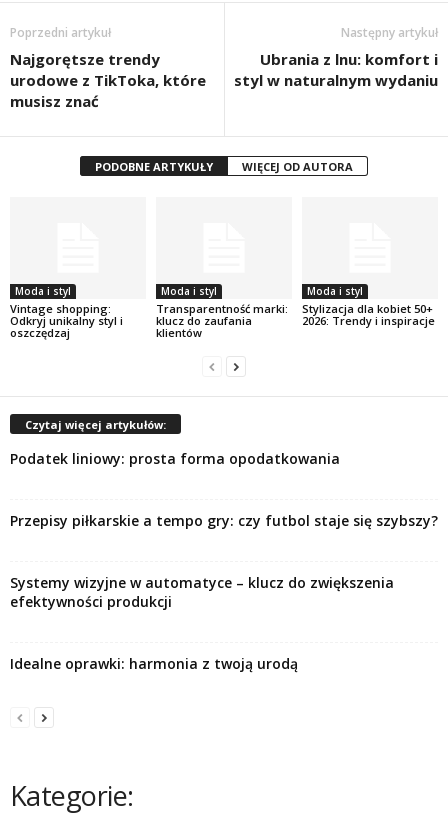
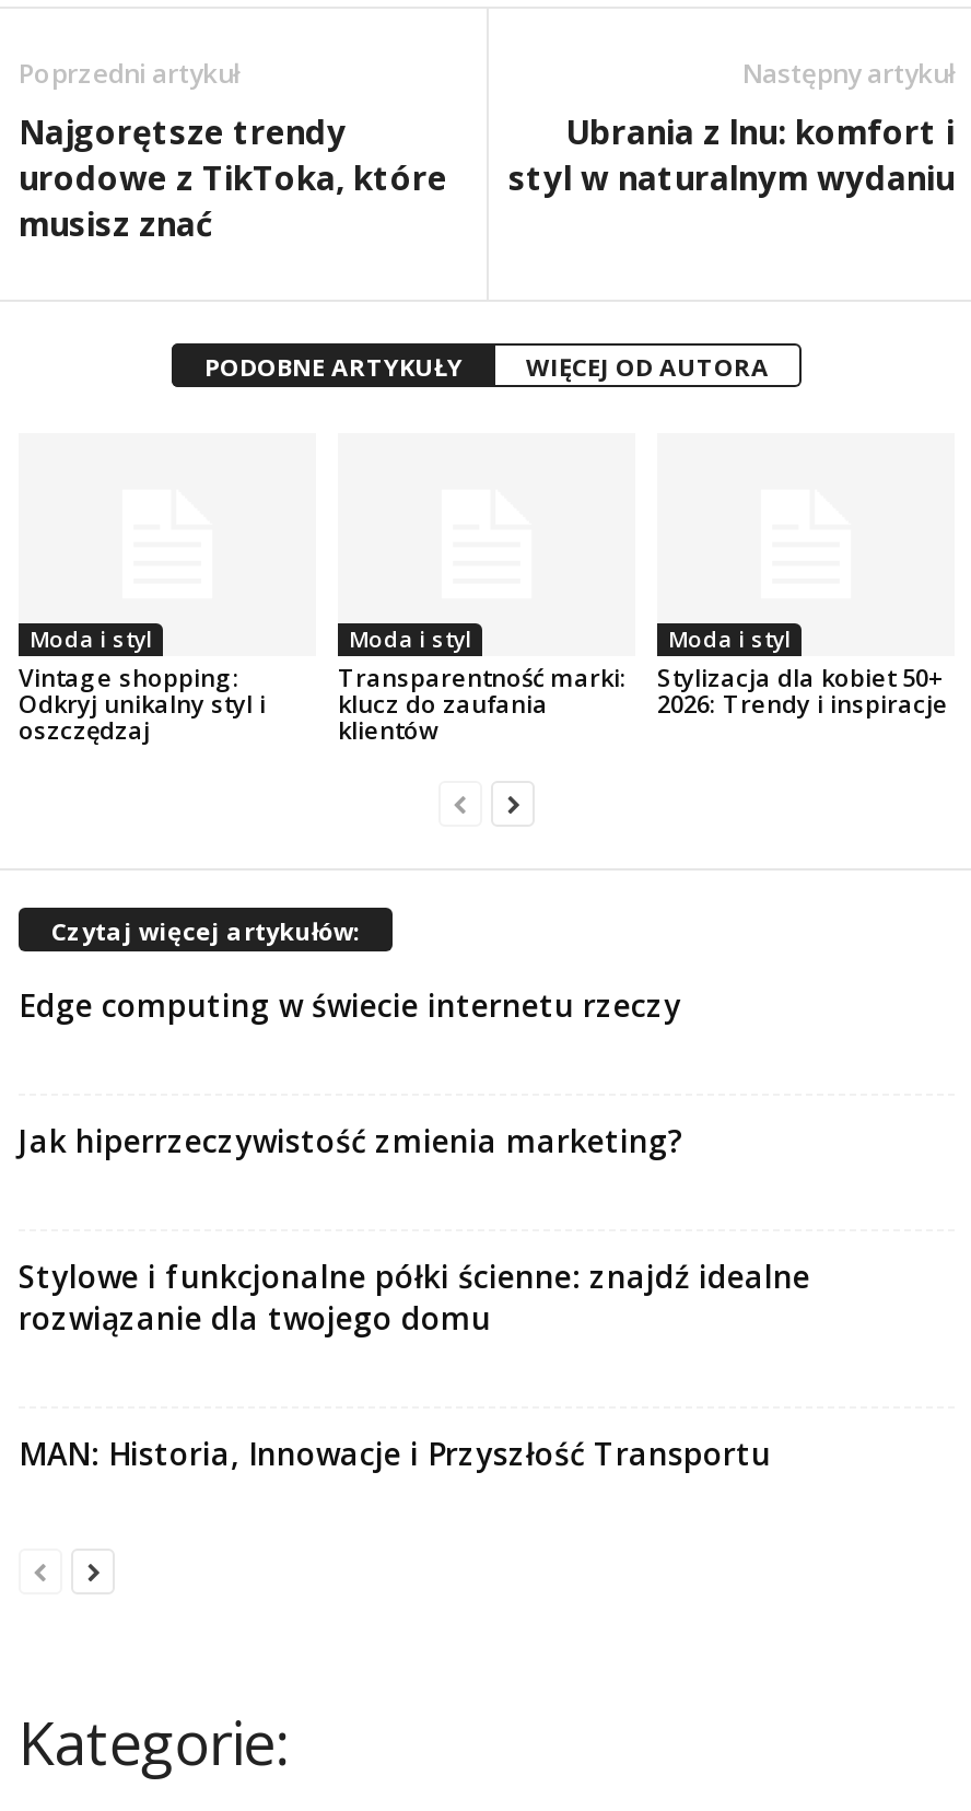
[10,449,340,468] Podatek liniowy: prosta forma opodatkowania -> [19,983,681,1025] Edge computing w świecie internetu rzeczy
[10,511,438,530] Przepisy piłkarskie a tempo gry: czy futbol staje się szybszy? -> [19,1119,683,1161] Jak hiperrzeczywistość zmienia marketing?
[10,573,394,611] Systemy wizyjne w automatyce – klucz do zwiększenia | efektywności produkcji -> [19,1255,810,1338] Stylowe i funkcjonalne półki ścienne: znajdź idealne | rozwiązanie dla twojego domu
[10,654,298,673] Idealne oprawki: harmonia z twoją urodą -> [19,1432,771,1473] MAN: Historia, Innowacje i Przyszłość Transportu

